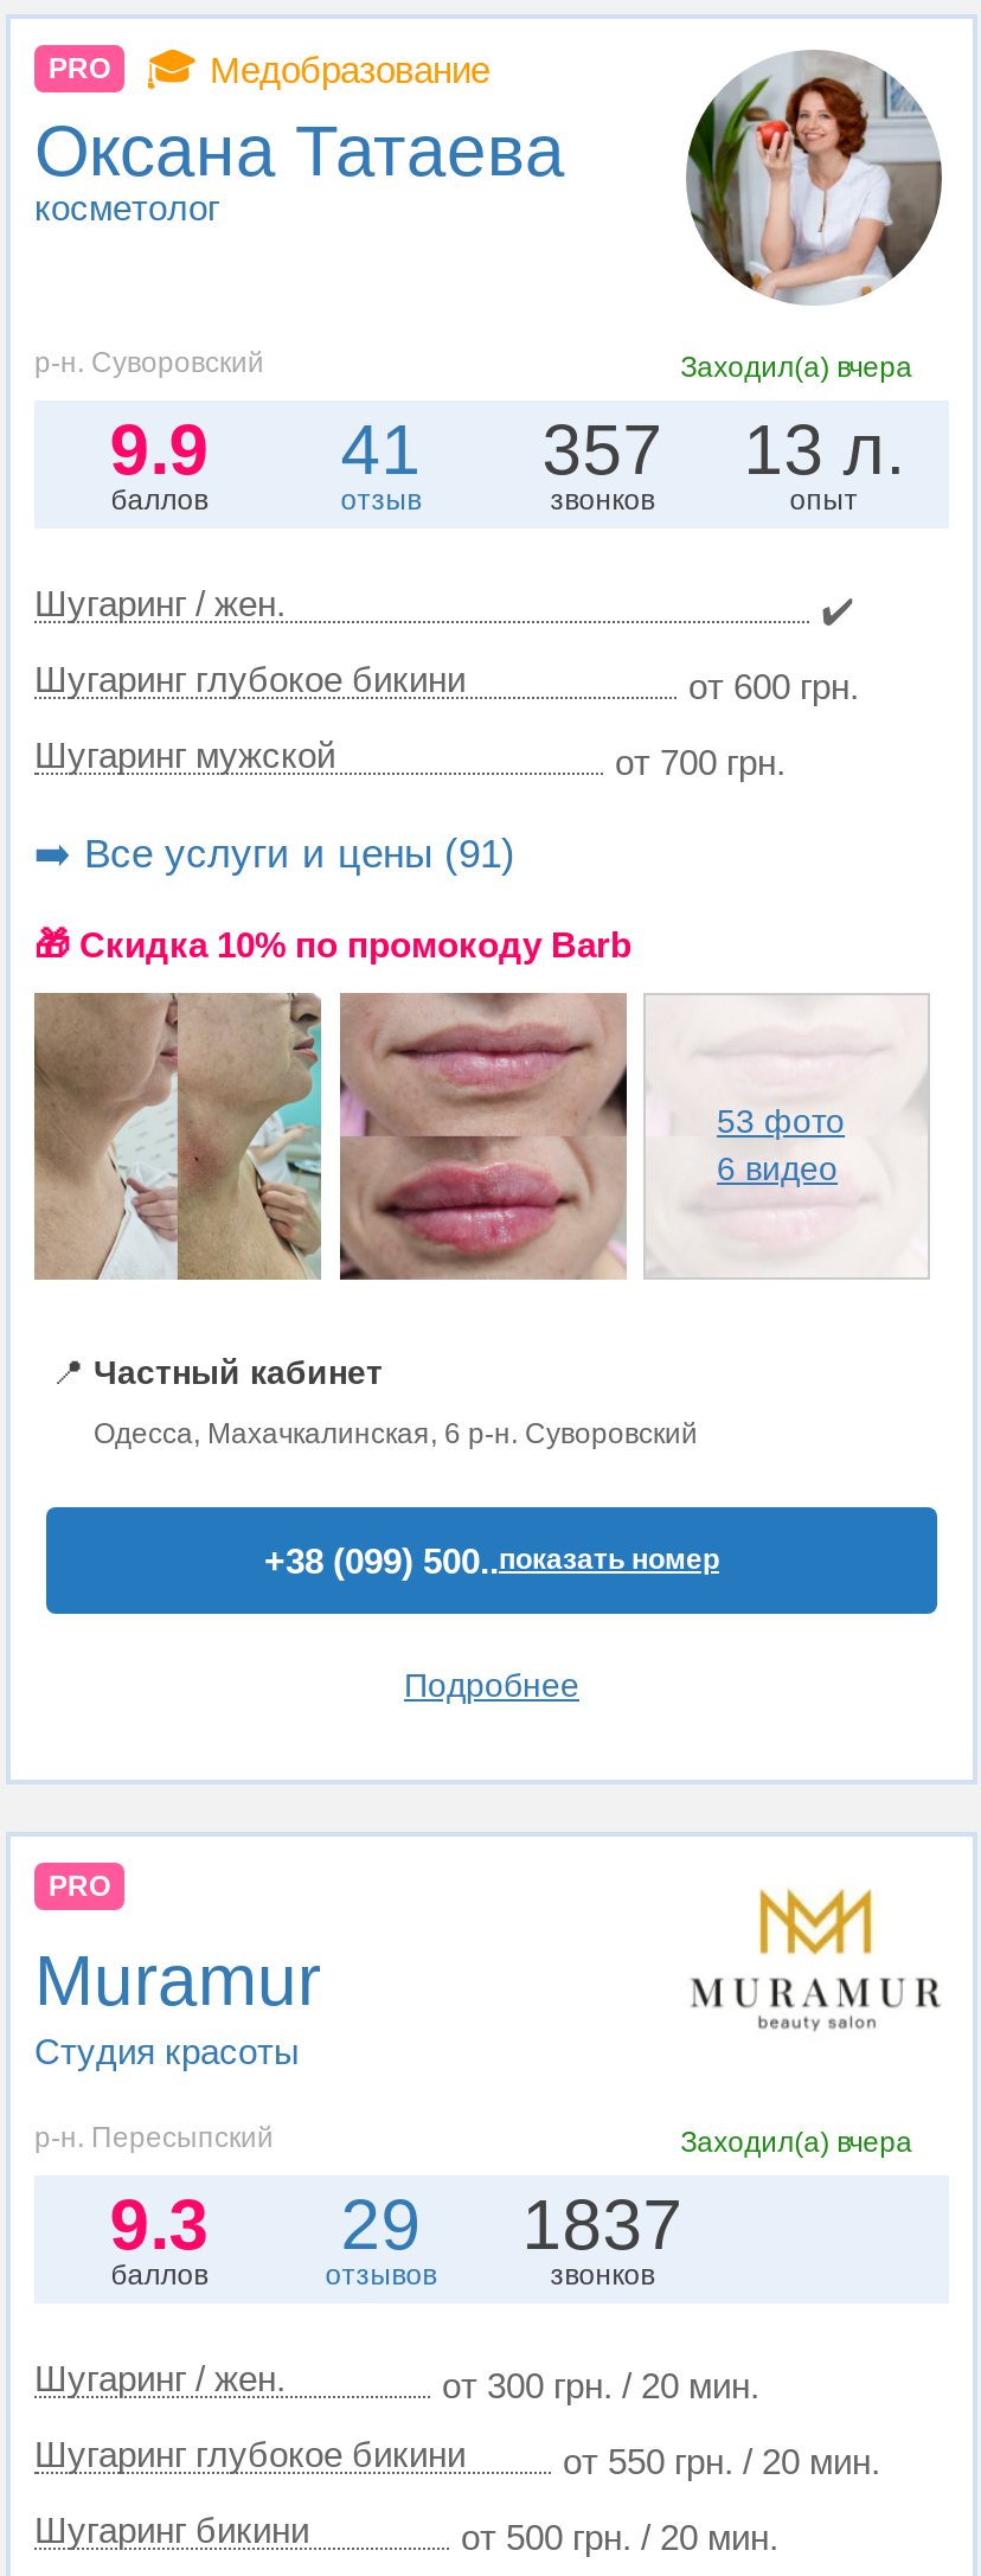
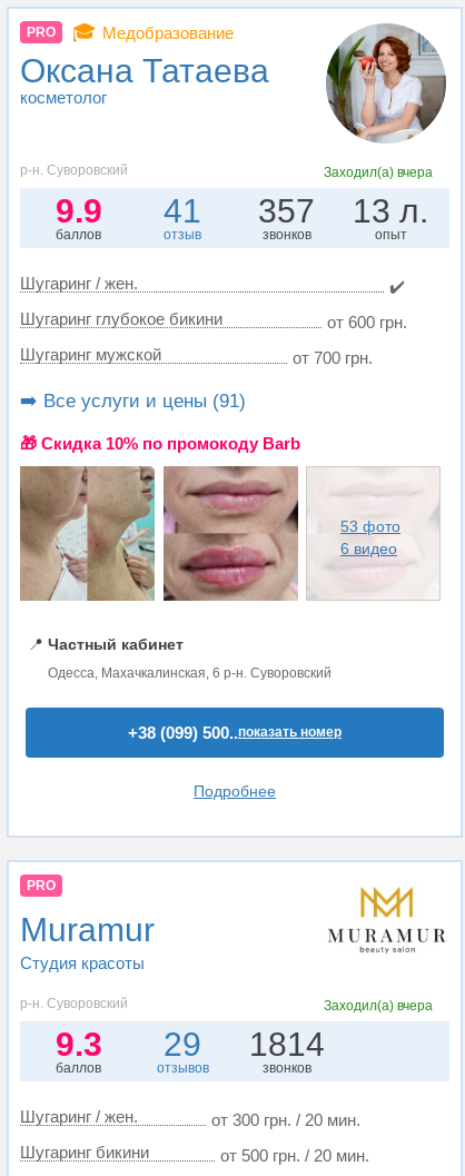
[34,2122,274,2155] р-н. Пересыпский -> [20,996,128,1012] р-н. Суворовский
[110,2186,683,2264] 9.3 29 1837 -> [55,1026,325,1063] 9.3 29 1814
[34,2435,880,2482] Шугаринг глубокое бикини | от 550 грн. / 20 мин. -> none

